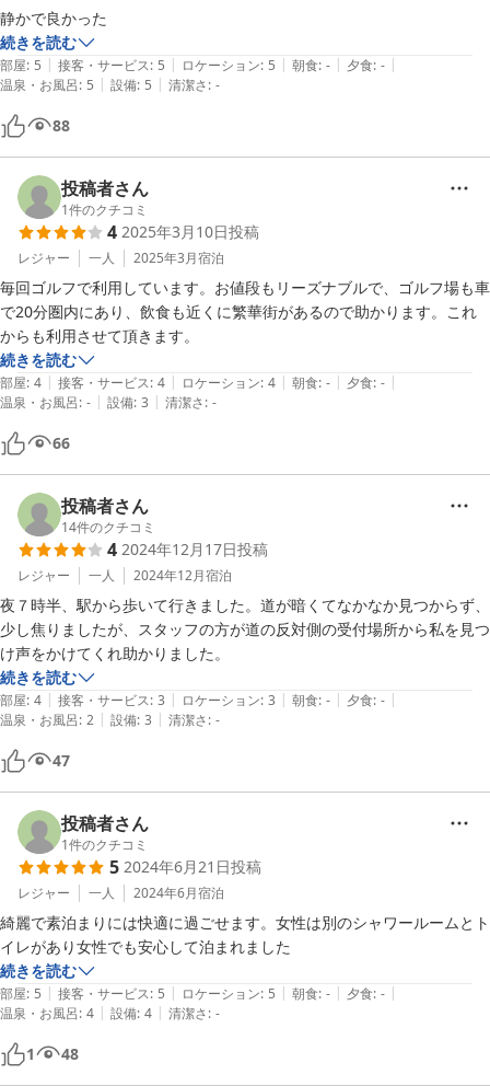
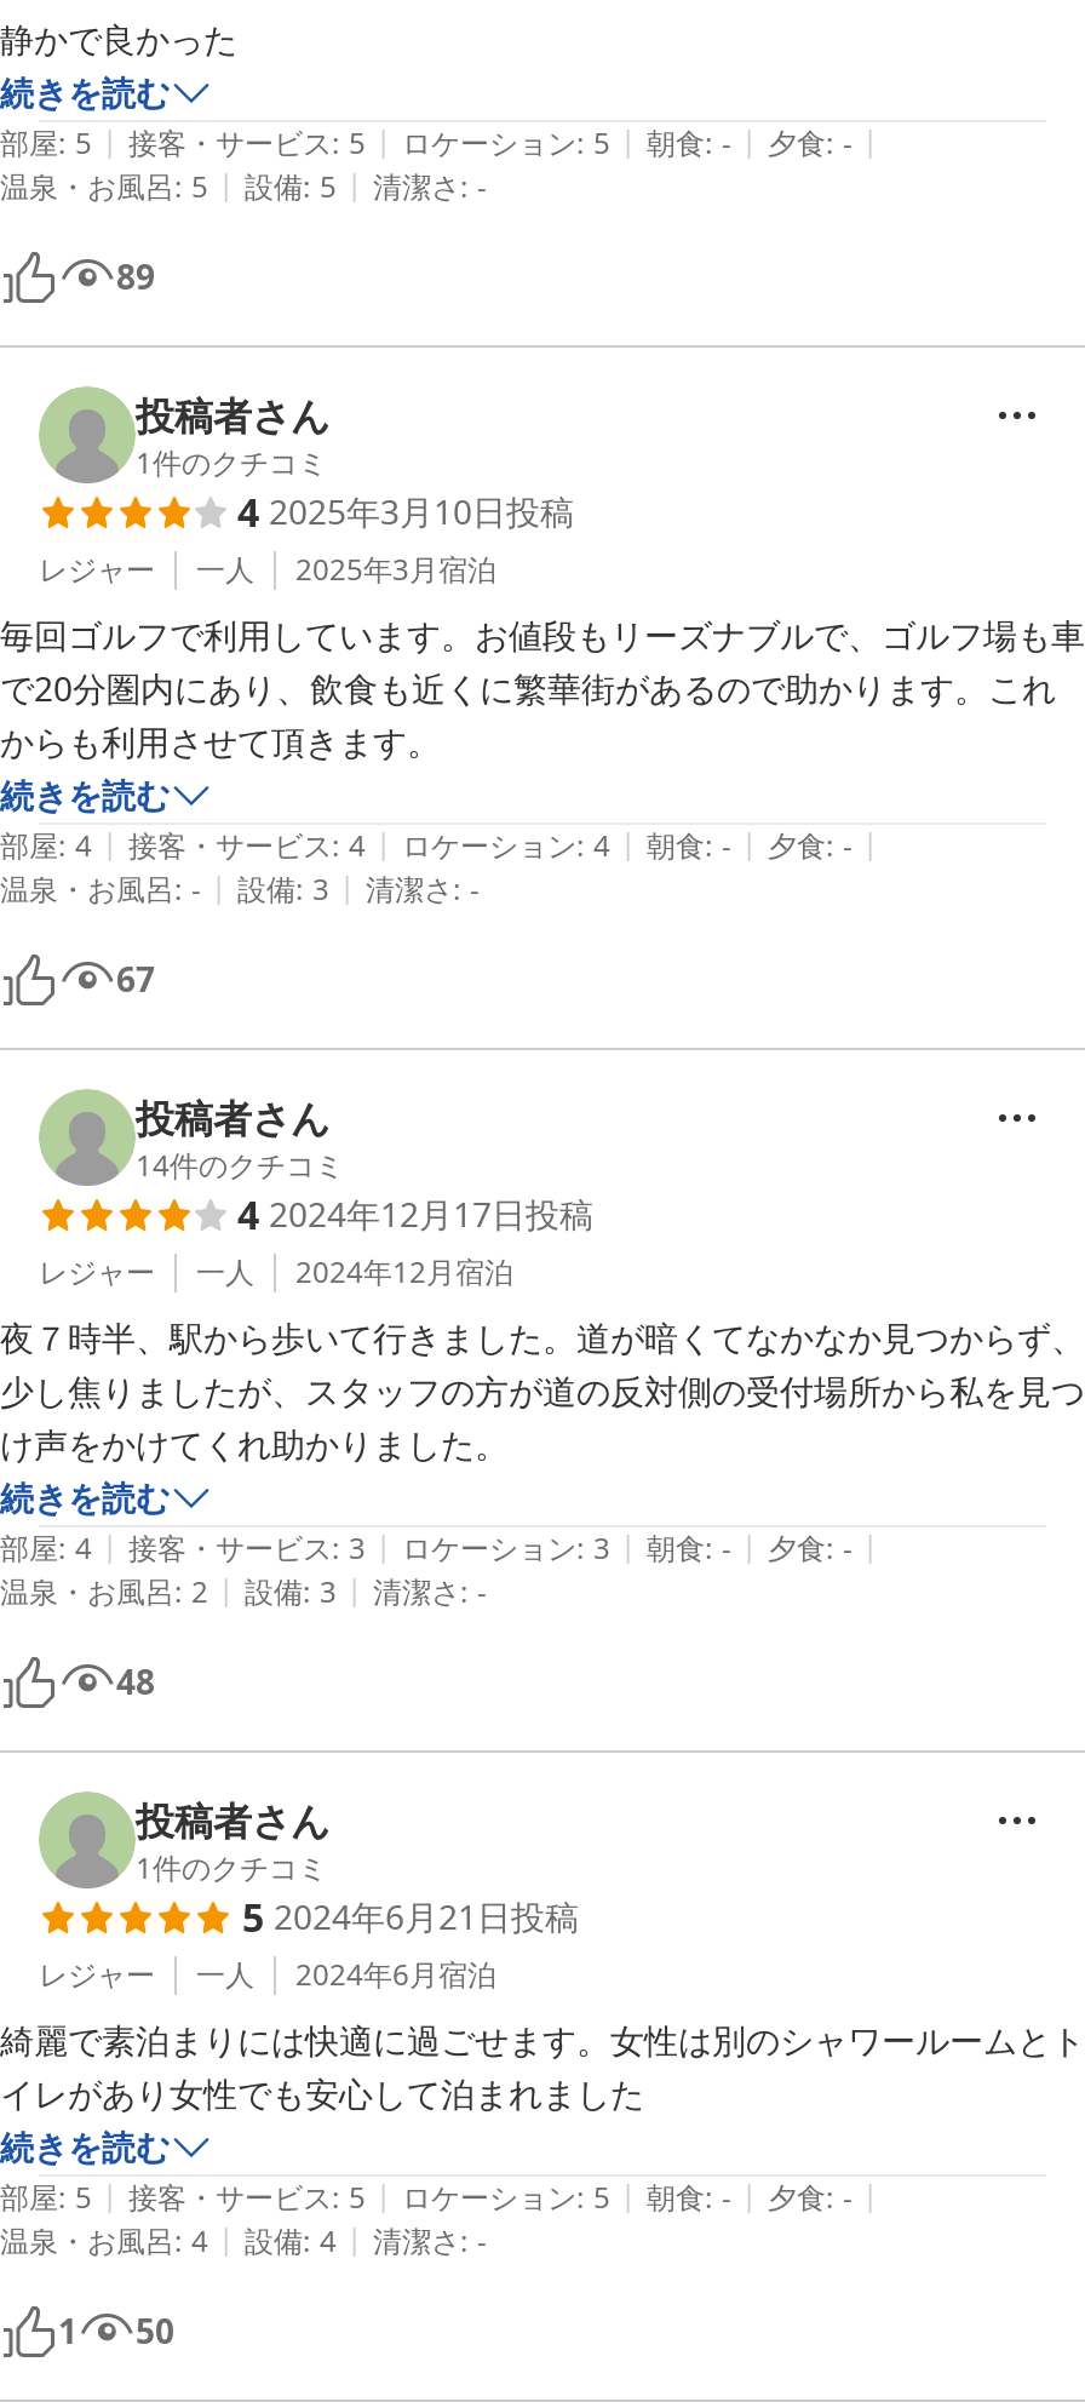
[52,115,70,136] 88 -> [116,253,155,299] 89
[52,432,70,453] 66 -> [116,956,155,1002] 67
[52,750,70,771] 47 -> [116,1658,155,1704] 48
[26,1043,79,1064] 1 48 -> [58,2308,174,2354] 1 50

